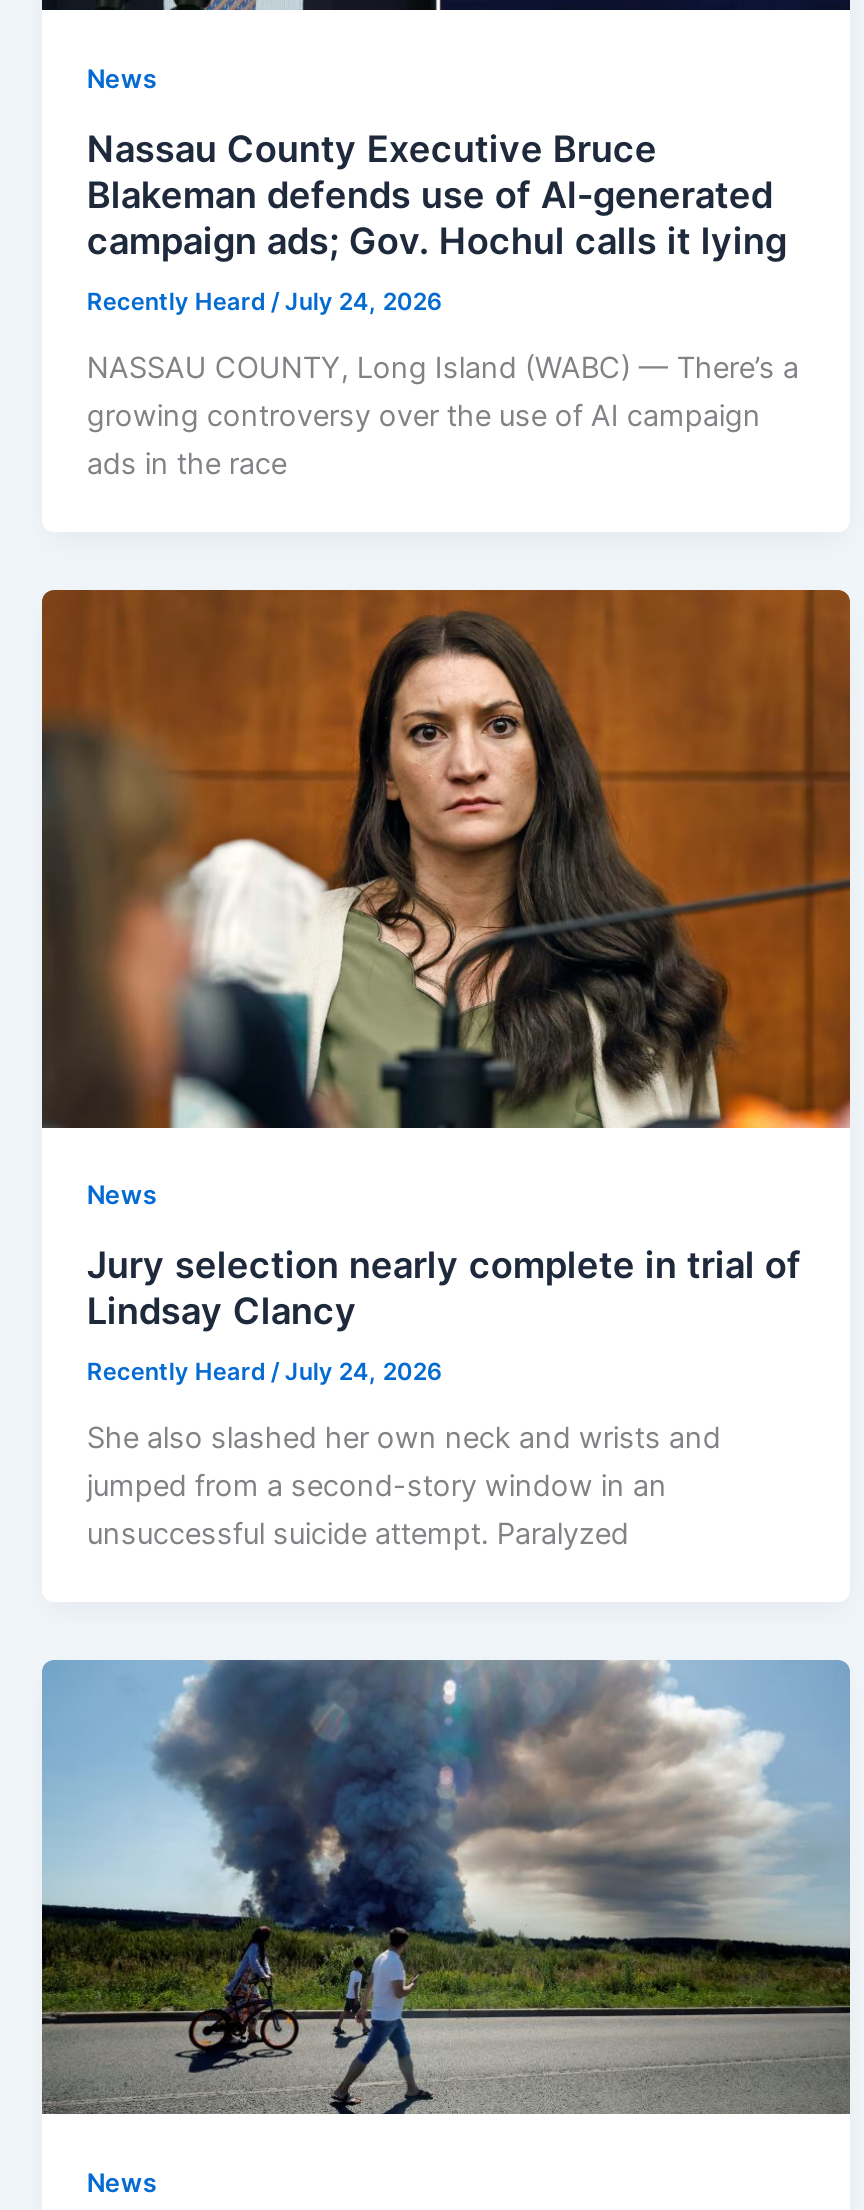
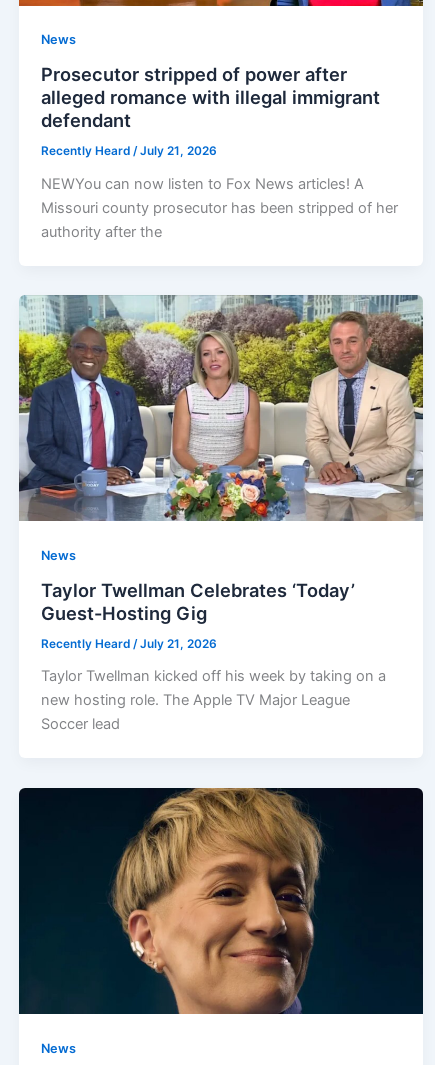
[87,126,787,262] Nassau County Executive Bruce | Blakeman defends use of AI-generated | campaign ads; Gov. Hochul calls it lying -> [41,63,380,131] Prosecutor stripped of power after | alleged romance with illegal immigrant | defendant
[87,288,443,316] Recently Heard / July 24, 2026 -> [41,144,217,158] Recently Heard / July 21, 2026
[87,350,799,482] NASSAU COUNTY, Long Island (WABC) — There’s a | growing controversy over the use of AI campaign | ads in the race -> [41,175,398,241] NEWYou can now listen to Fox News articles! A | Missouri county prosecutor has been stripped of her | authority after the
[40,588,852,1130] [image] -> [18,294,424,522] [image]
[87,1243,801,1333] Jury selection nearly complete in trial of | Lindsay Clancy -> [41,579,355,624] Taylor Twellman Celebrates ‘Today’ | Guest-Hosting Gig
[87,1359,443,1387] Recently Heard / July 24, 2026 -> [41,637,217,651] Recently Heard / July 21, 2026
[87,1420,721,1552] She also slashed her own neck and wrists and | jumped from a second-story window in an | unsuccessful suicide attempt. Paralyzed -> [41,667,386,733] Taylor Twellman kicked off his week by taking on a | new hosting role. The Apple TV Major League | Soccer lead
[40,1660,852,2116] [image] -> [18,787,424,1014] [image]

